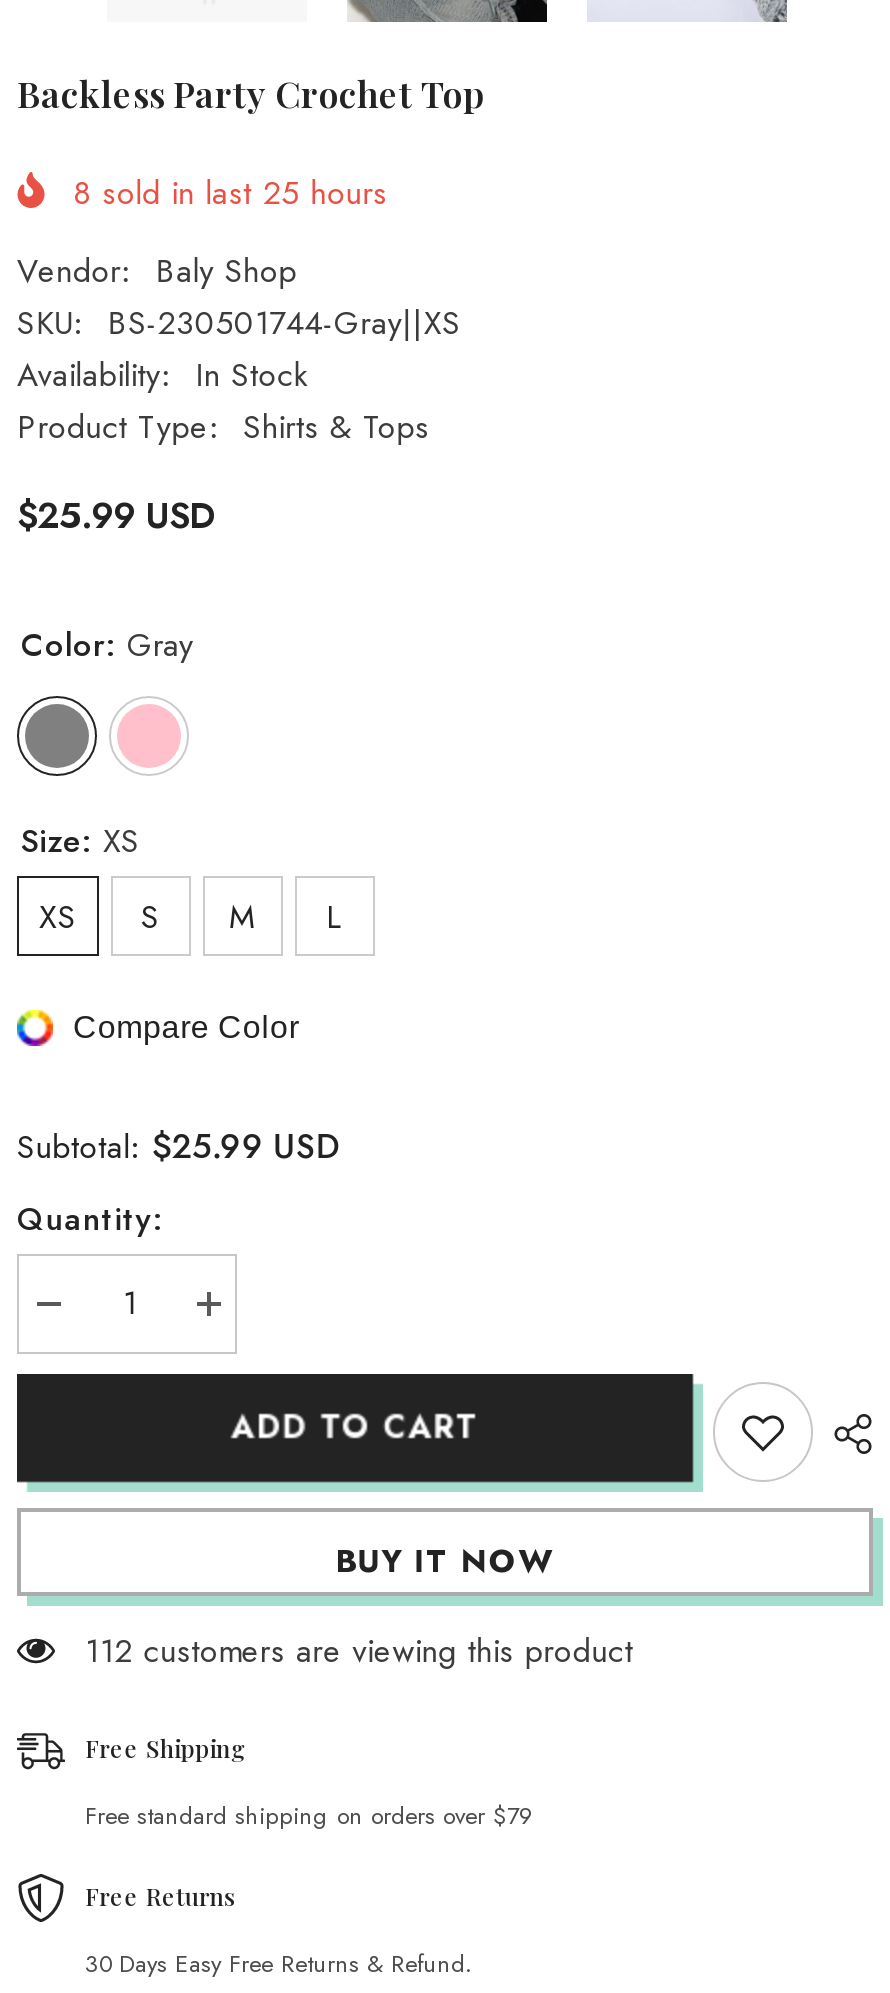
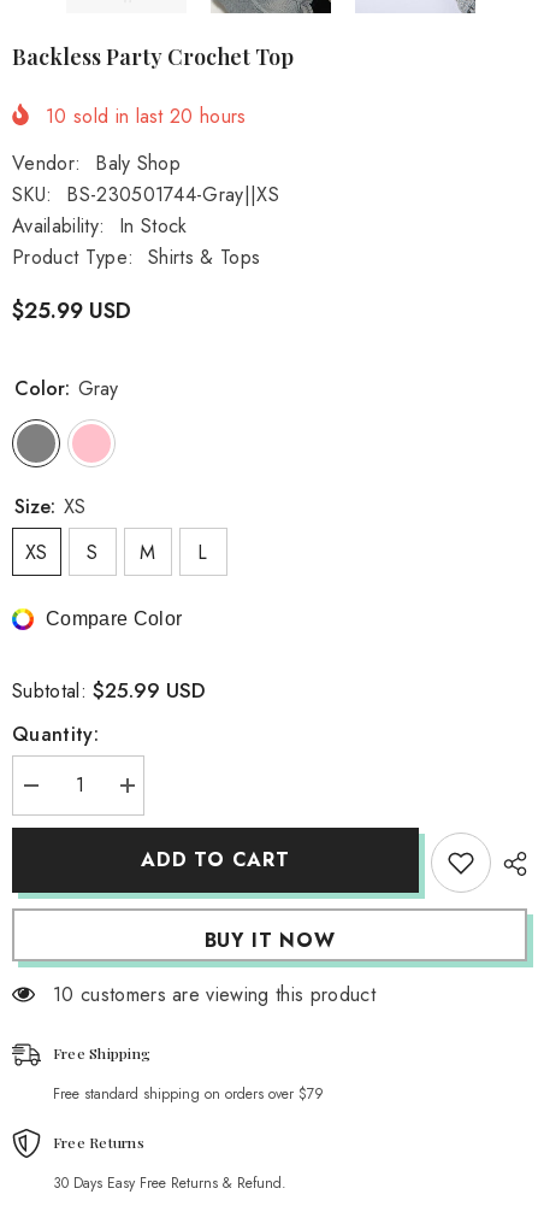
[73,169,388,215] 8 sold in last 25 hours -> [46,102,246,130] 10 sold in last 20 hours
[85,1628,633,1674] 112 customers are viewing this product -> [53,981,375,1008] 10 customers are viewing this product

